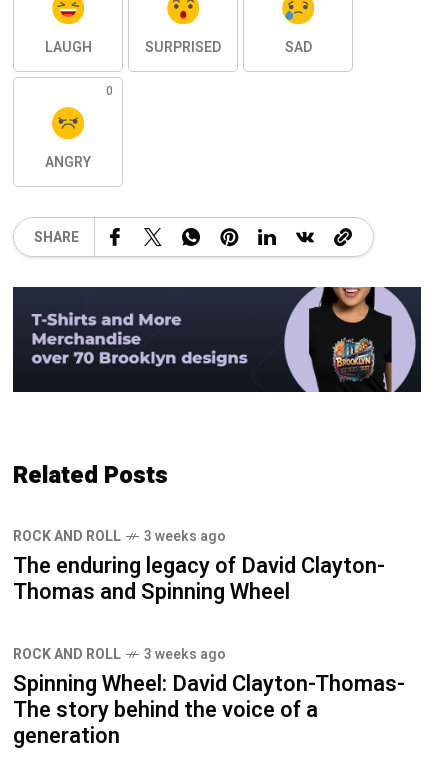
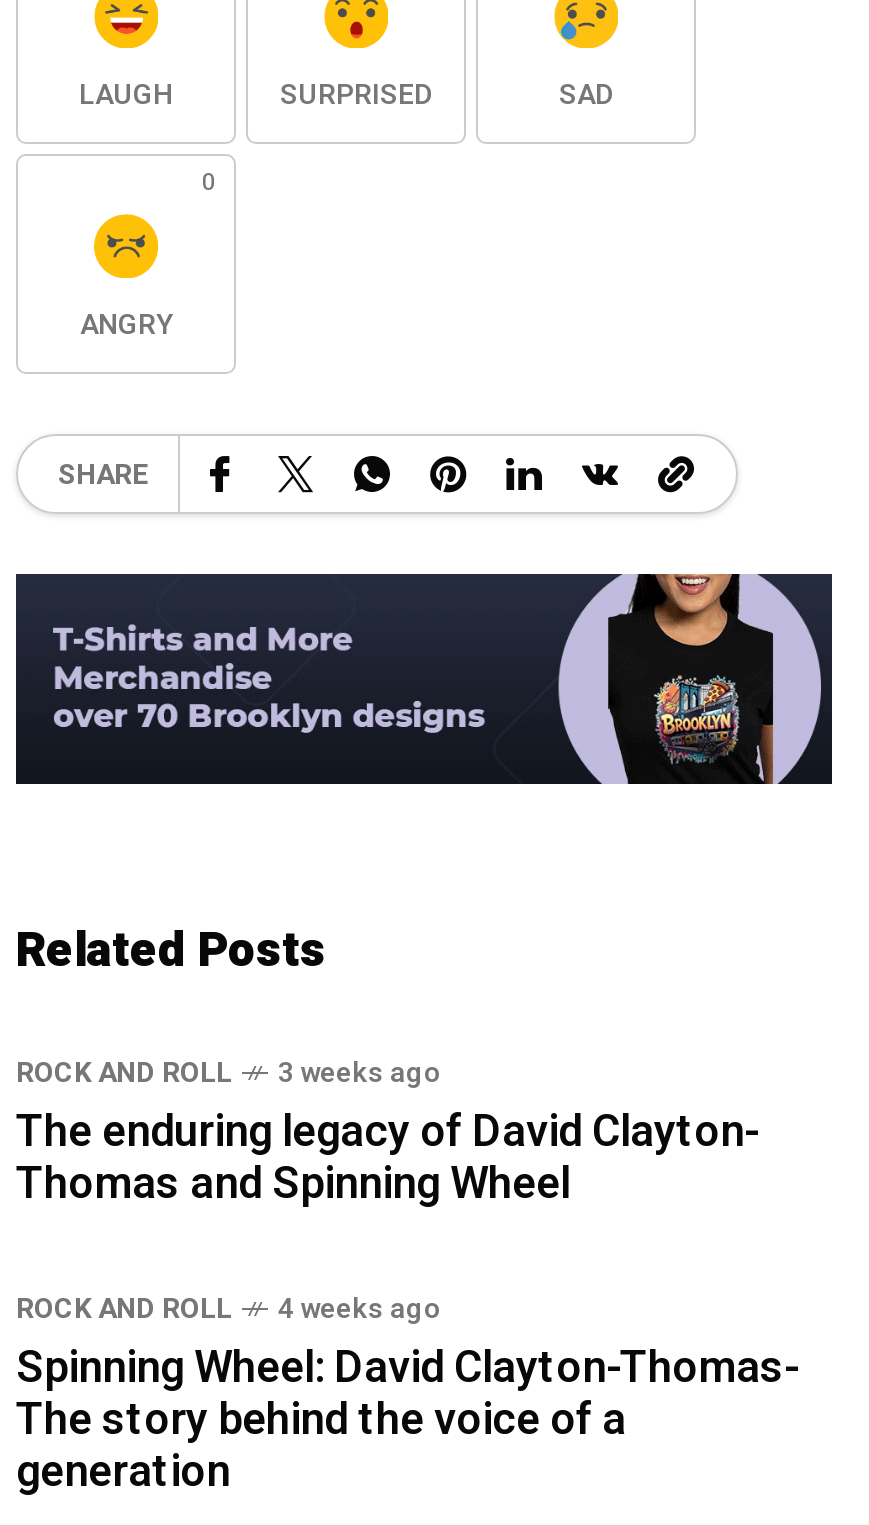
[13,644,226,665] ROCK AND ROLL 3 weeks ago -> [16,1288,442,1330] ROCK AND ROLL 4 weeks ago

